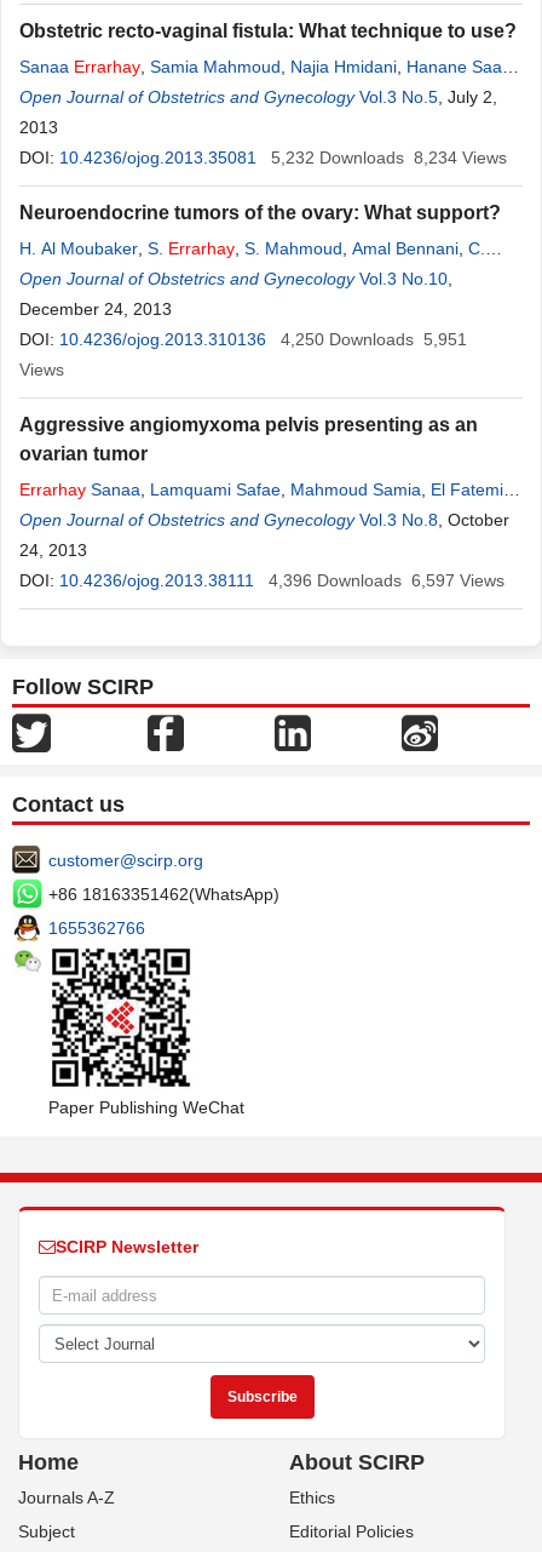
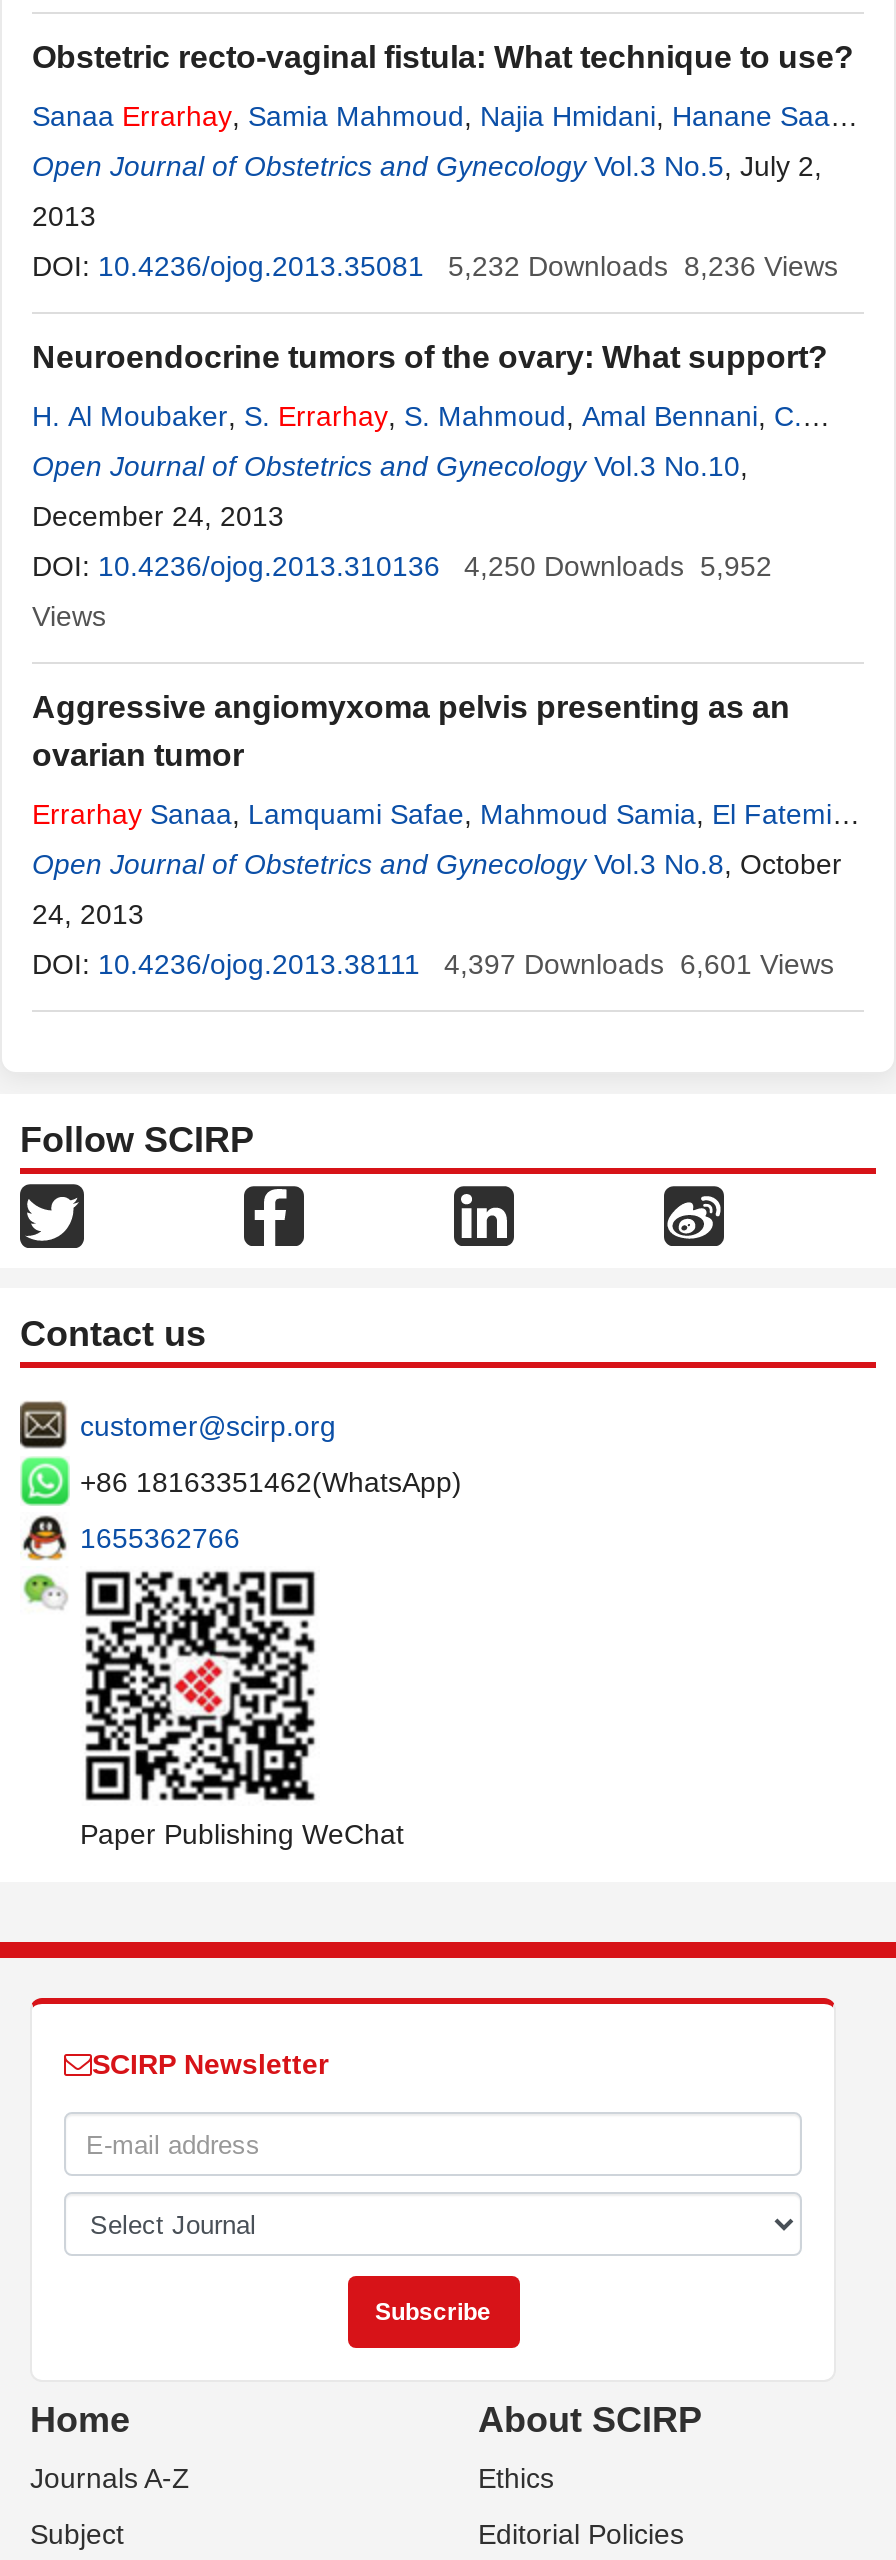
[271,148,507,167] 5,232 Downloads 8,234 Views -> [448,250,838,282] 5,232 Downloads 8,236 Views
[19,330,467,349] DOI: 10.4236/ojog.2013.310136 4,250 Downloads 5,951 -> [32,550,772,582] DOI: 10.4236/ojog.2013.310136 4,250 Downloads 5,952
[269,571,504,590] 4,396 Downloads 6,597 Views -> [444,948,834,980] 4,397 Downloads 6,601 Views

